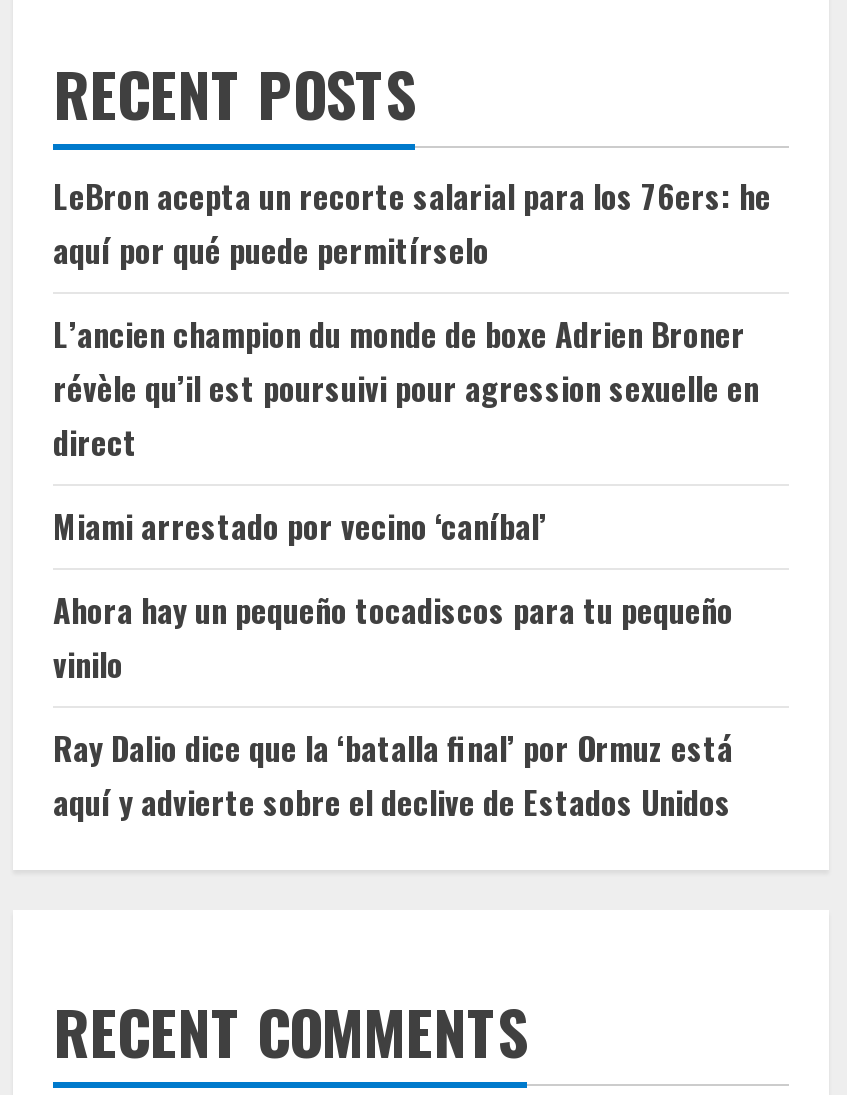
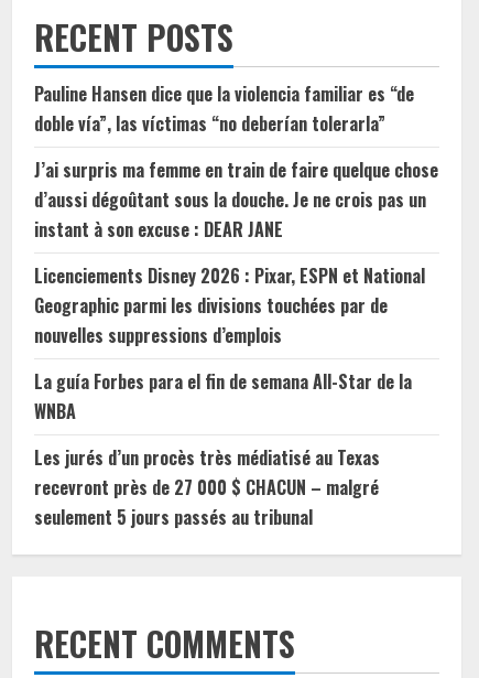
[53,172,771,274] LeBron acepta un recorte salarial para los 76ers: he | aquí por qué puede permitírselo -> [34,81,414,137] Pauline Hansen dice que la violencia familiar es “de | doble vía”, las víctimas “no deberían tolerarla”
[53,310,759,466] L’ancien champion du monde de boxe Adrien Broner | révèle qu’il est poursuivi pour agression sexuelle en | direct -> [34,157,438,243] J’ai surpris ma femme en train de faire quelque chose | d’aussi dégoûtant sous la douche. Je ne crois pas un | instant à son excuse : DEAR JANE
[53,502,547,550] Miami arrestado por vecino ‘caníbal’ -> [34,263,425,349] Licenciements Disney 2026 : Pixar, ESPN et National | Geographic parmi les divisions touchées par de | nouvelles suppressions d’emplois
[53,586,733,688] Ahora hay un pequeño tocadiscos para tu pequeño | vinilo -> [34,368,412,425] La guía Forbes para el fin de semana All-Star de la | WNBA
[53,724,733,826] Ray Dalio dice que la ‘batalla final’ por Ormuz está | aquí y advierte sobre el declive de Estados Unidos -> [34,445,380,530] Les jurés d’un procès très médiatisé au Texas | recevront près de 27 000 $ CHACUN – malgré | seulement 5 jours passés au tribunal

